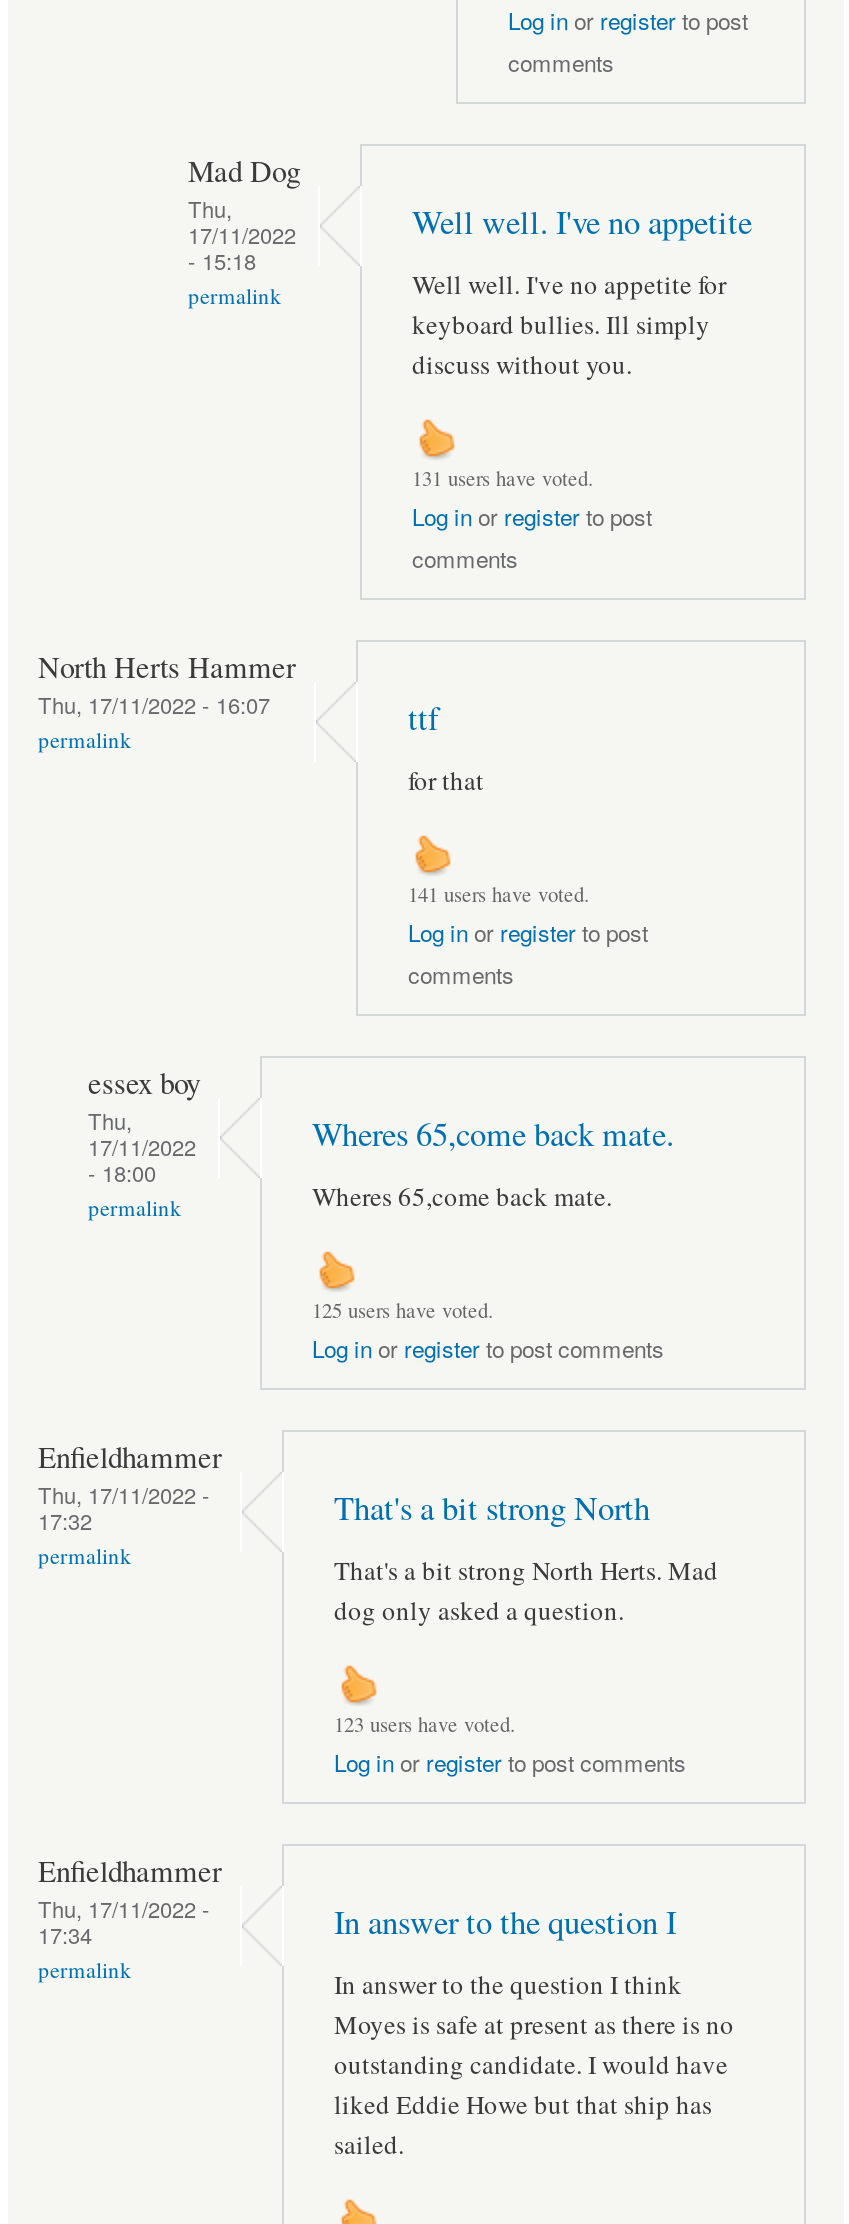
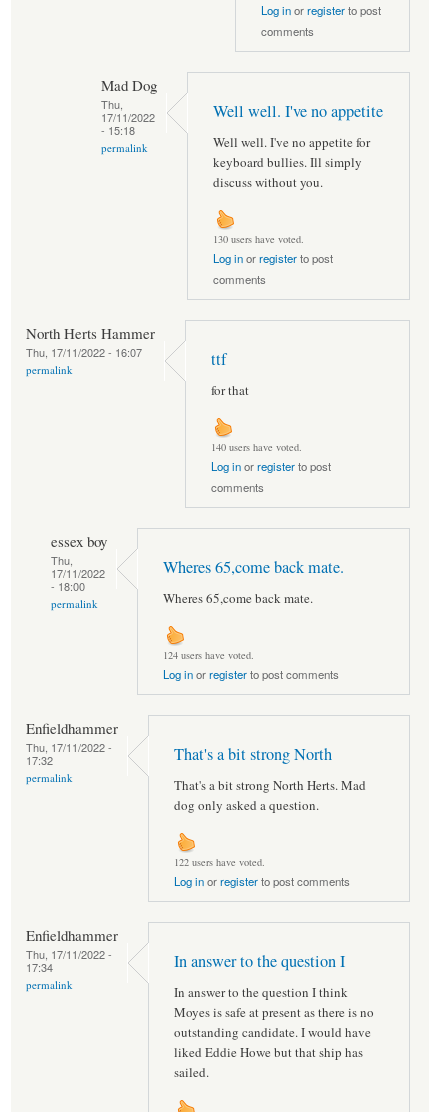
[412,464,594,492] 131 users have voted. -> [213,232,304,246] 130 users have voted.
[408,880,590,908] 141 users have voted. -> [211,440,302,454] 140 users have voted.
[312,1296,494,1324] 125 users have voted. -> [163,648,254,662] 124 users have voted.
[334,1710,516,1738] 123 users have voted. -> [174,855,265,869] 122 users have voted.

